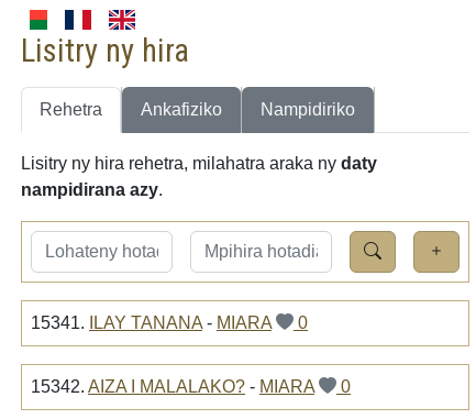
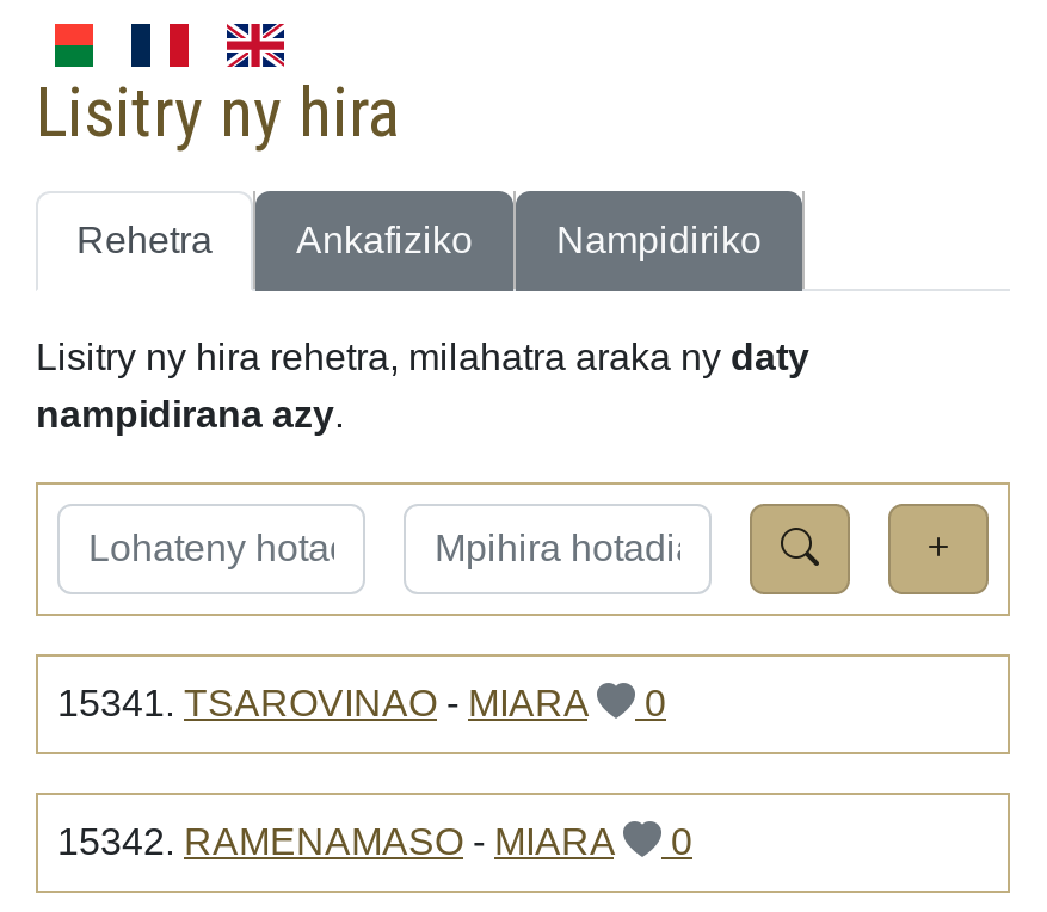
[31,313,272,332] 15341. ILAY TANANA - MIARA -> [57,683,587,723] 15341. TSAROVINAO - MIARA
[31,377,314,396] 15342. AIZA I MALALAKO? - MIARA -> [57,821,614,862] 15342. RAMENAMASO - MIARA

